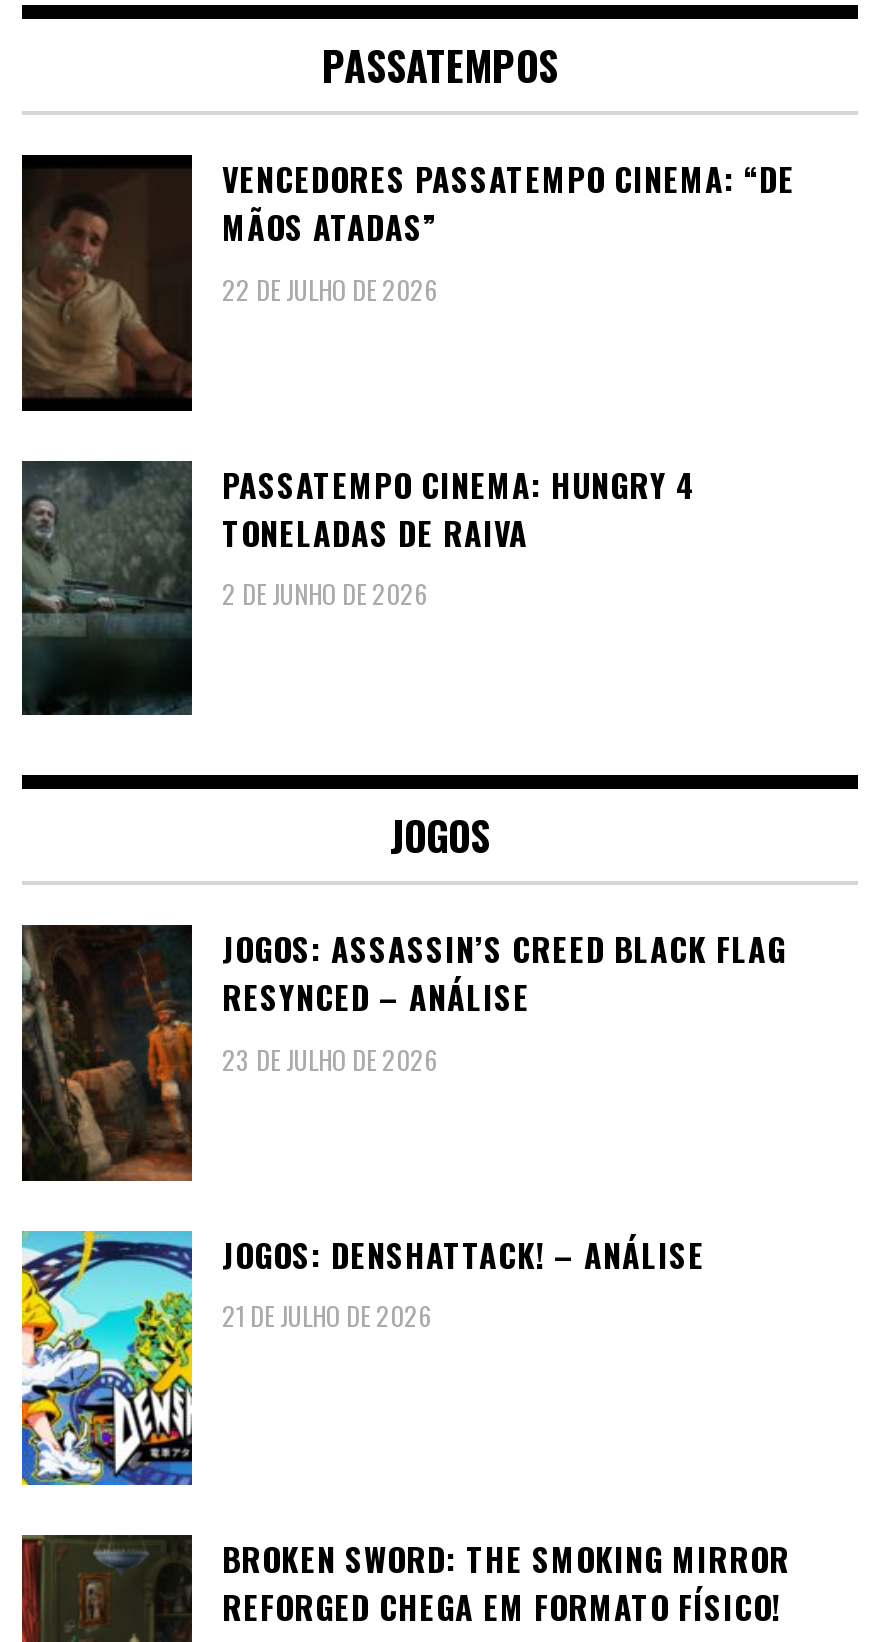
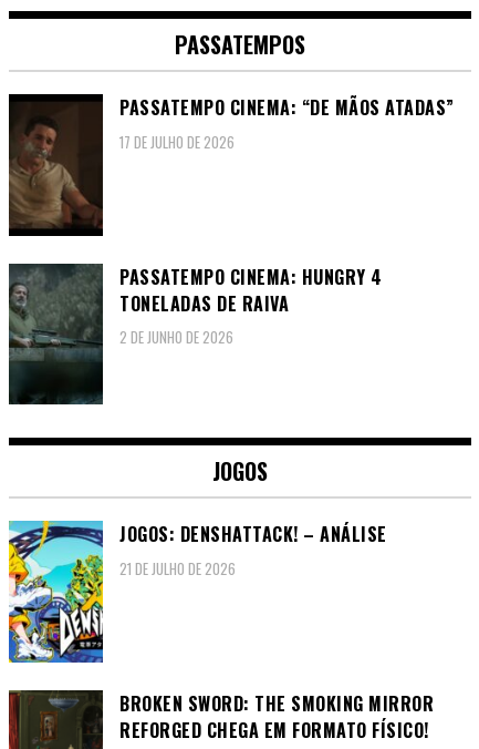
[222,156,795,309] VENCEDORES PASSATEMPO CINEMA: “DE | MÃOS ATADAS” | 22 DE JULHO DE 2026 -> [119,95,454,153] PASSATEMPO CINEMA: “DE MÃOS ATADAS” | 17 DE JULHO DE 2026
[20,923,786,1183] [image] | JOGOS: ASSASSIN’S CREED BLACK FLAG | RESYNCED – ANÁLISE | 23 DE JULHO DE 2026 -> none

